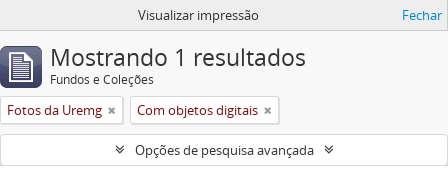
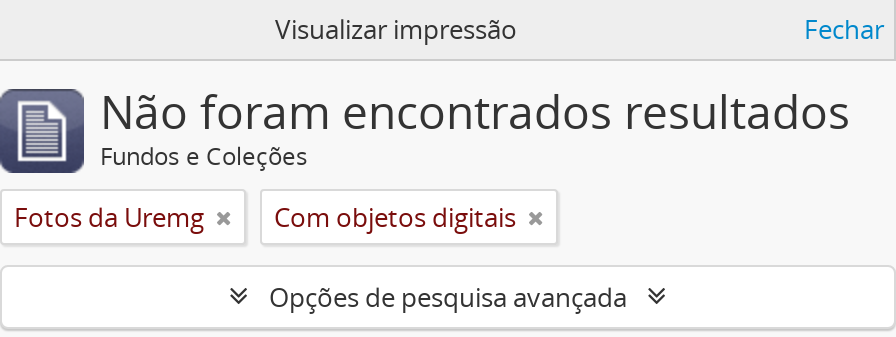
[50,42,306,73] Mostrando 1 resultados -> [100,81,850,143] Não foram encontrados resultados

